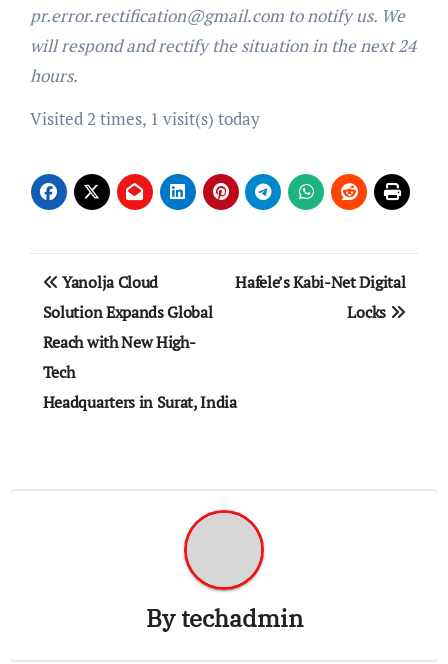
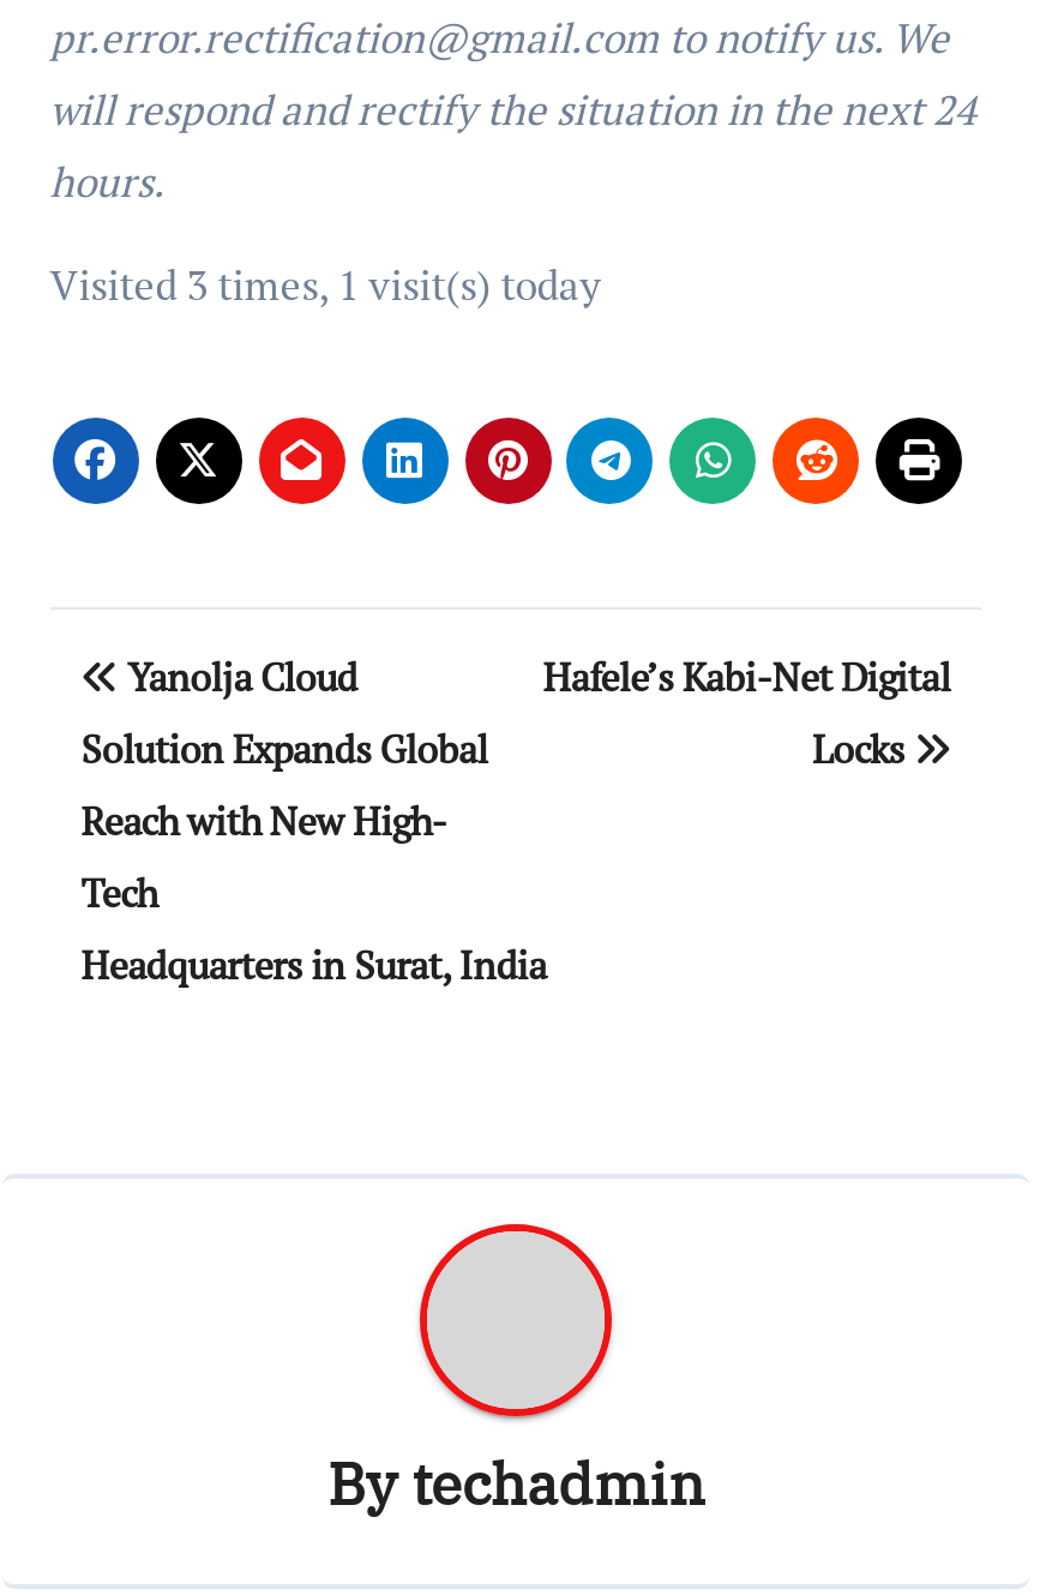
[30,107,260,130] Visited 2 times, 1 visit(s) today -> [50,257,602,312] Visited 3 times, 1 visit(s) today

